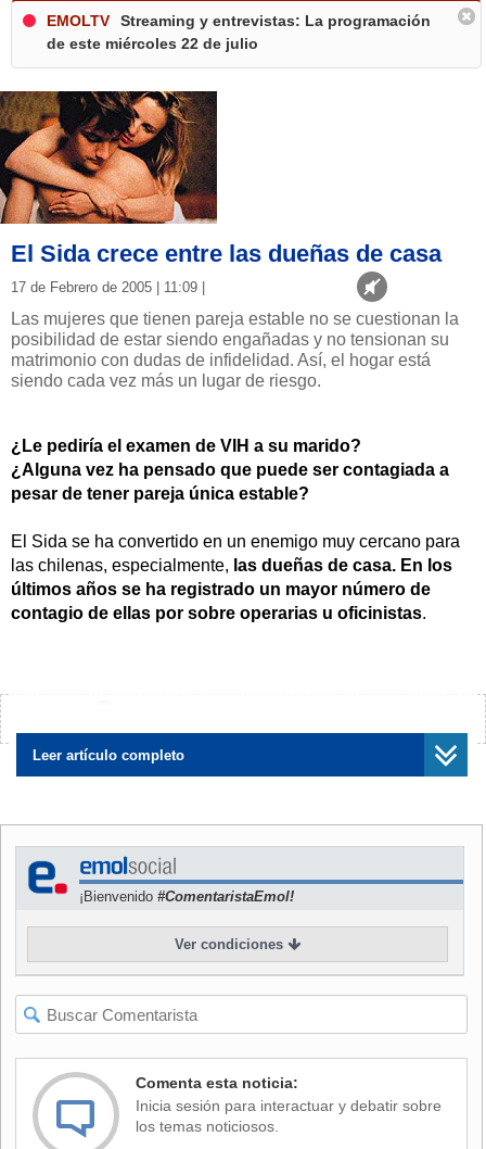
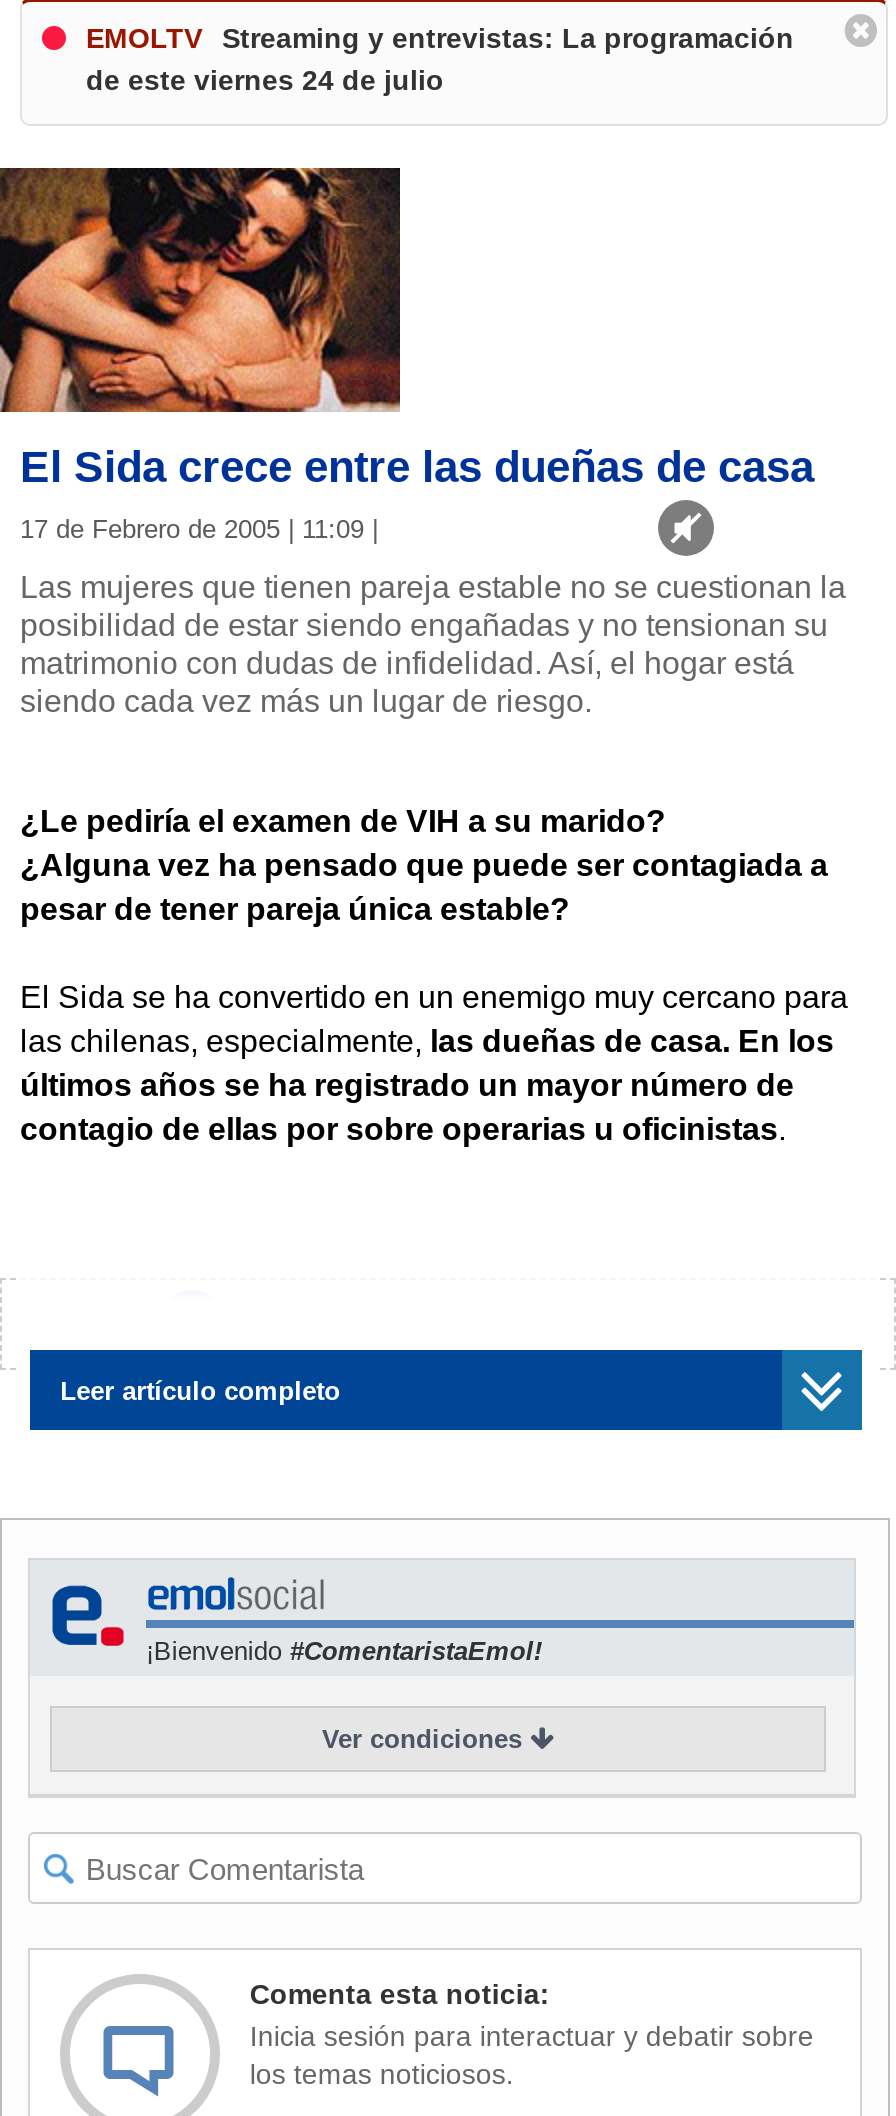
[47,35,258,52] de este miércoles 22 de julio -> [86,64,444,96] de este viernes 24 de julio

